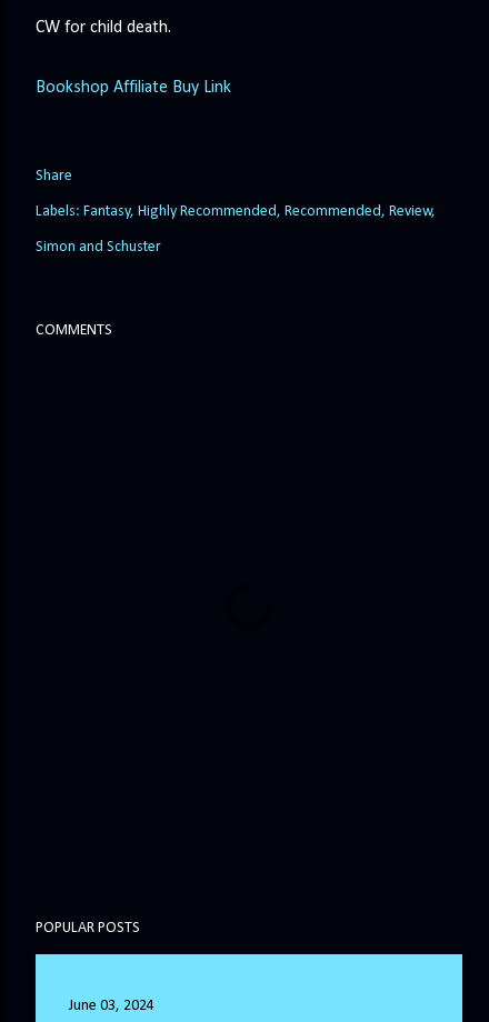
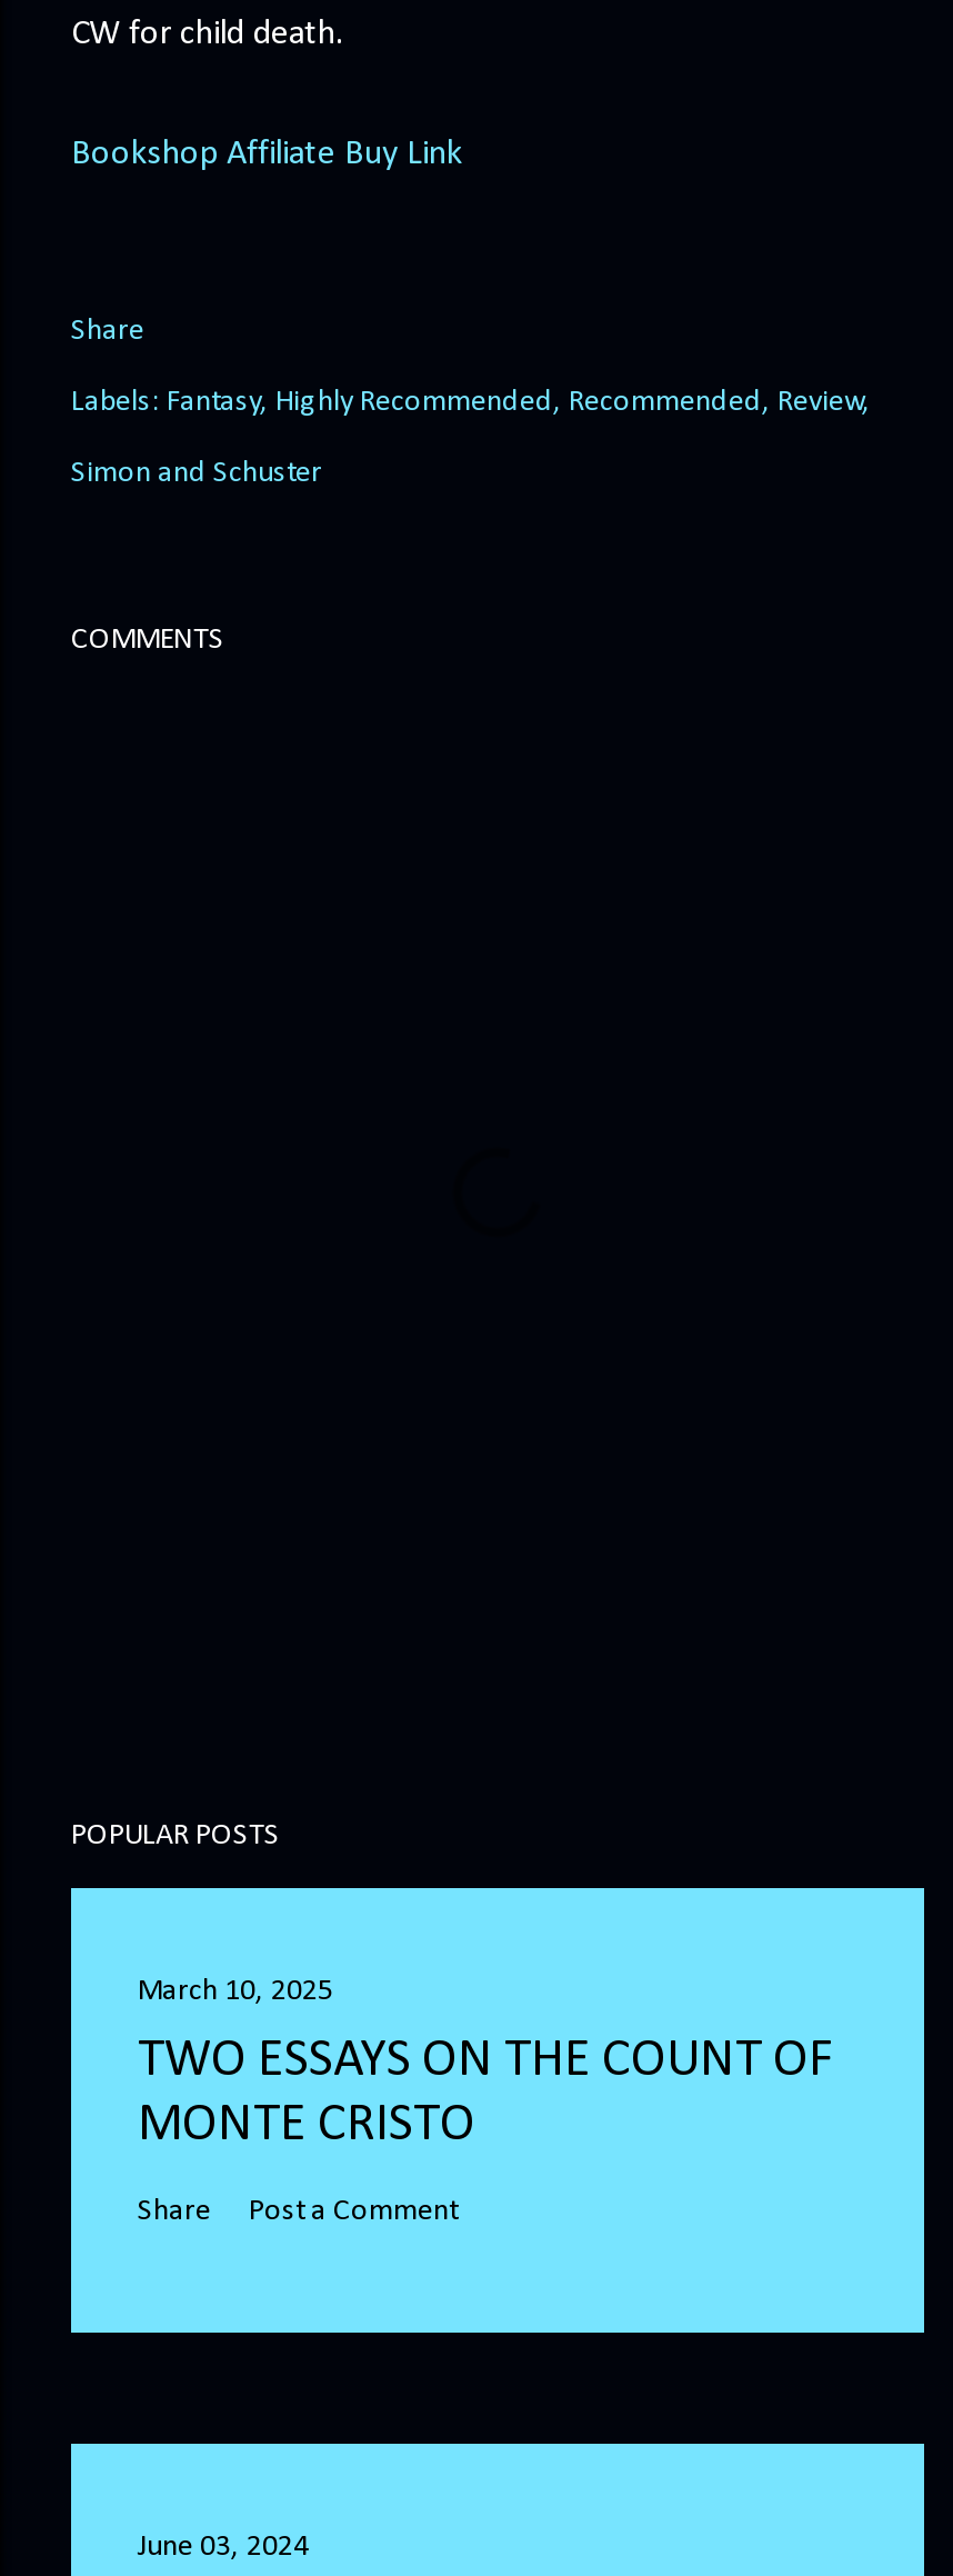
none -> [138,1976,833,2229] March 10, 2025 | TWO ESSAYS ON THE COUNT OF | MONTE CRISTO | Share | Post a Comment

